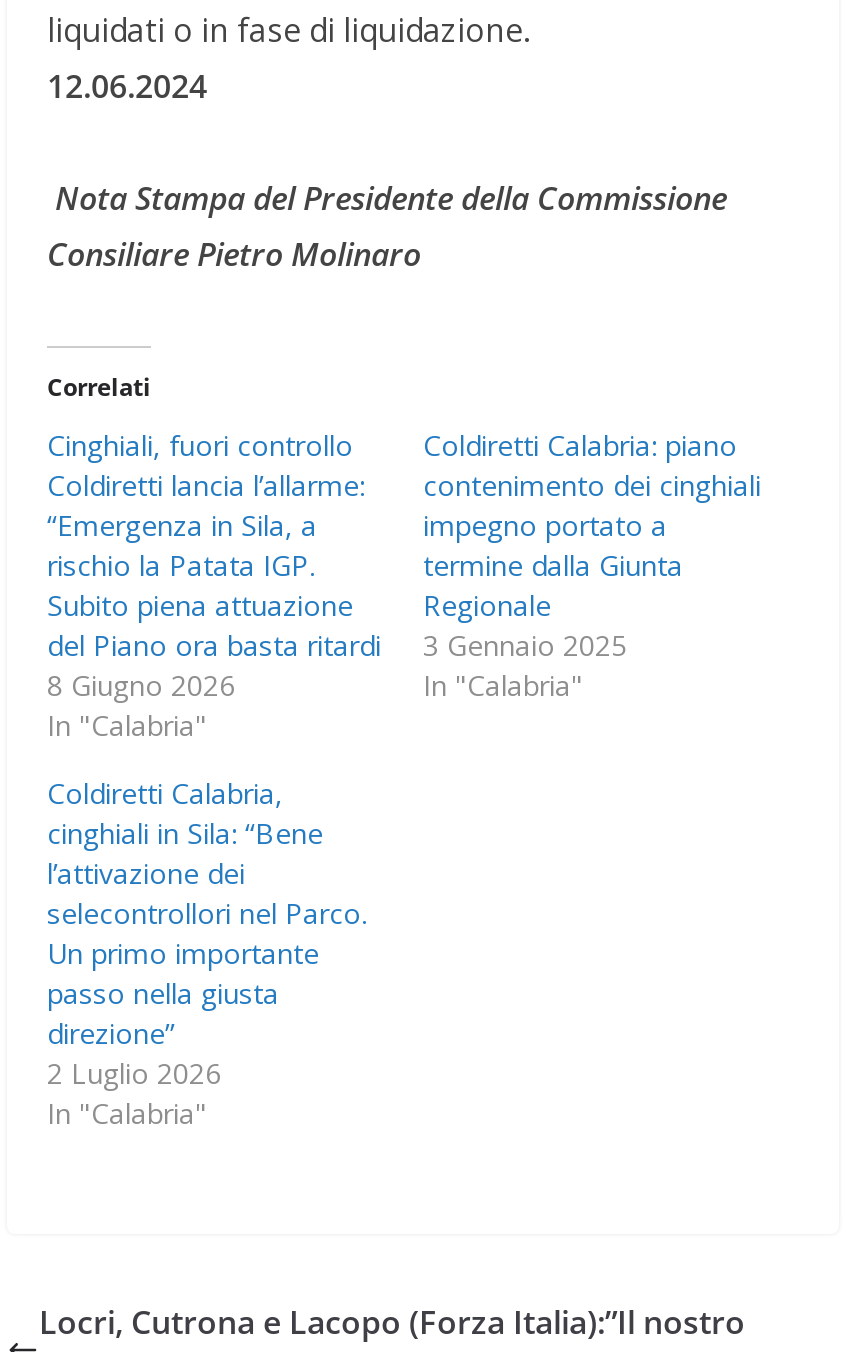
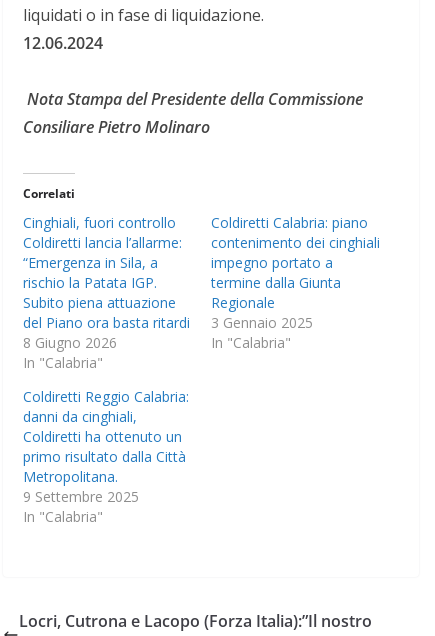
[47,774,367,1092] Coldiretti Calabria, | cinghiali in Sila: “Bene | l’attivazione dei | selecontrollori nel Parco. | Un primo importante | passo nella giusta | direzione” | 2 Luglio 2026 -> [23,387,189,506] Coldiretti Reggio Calabria: | danni da cinghiali, | Coldiretti ha ottenuto un | primo risultato dalla Città | Metropolitana. | 9 Settembre 2025

